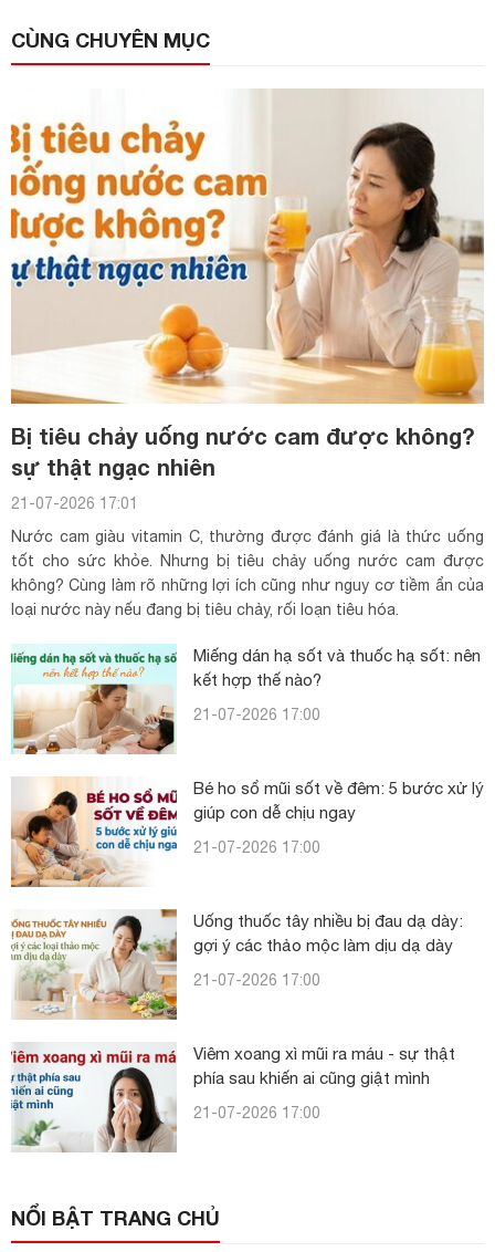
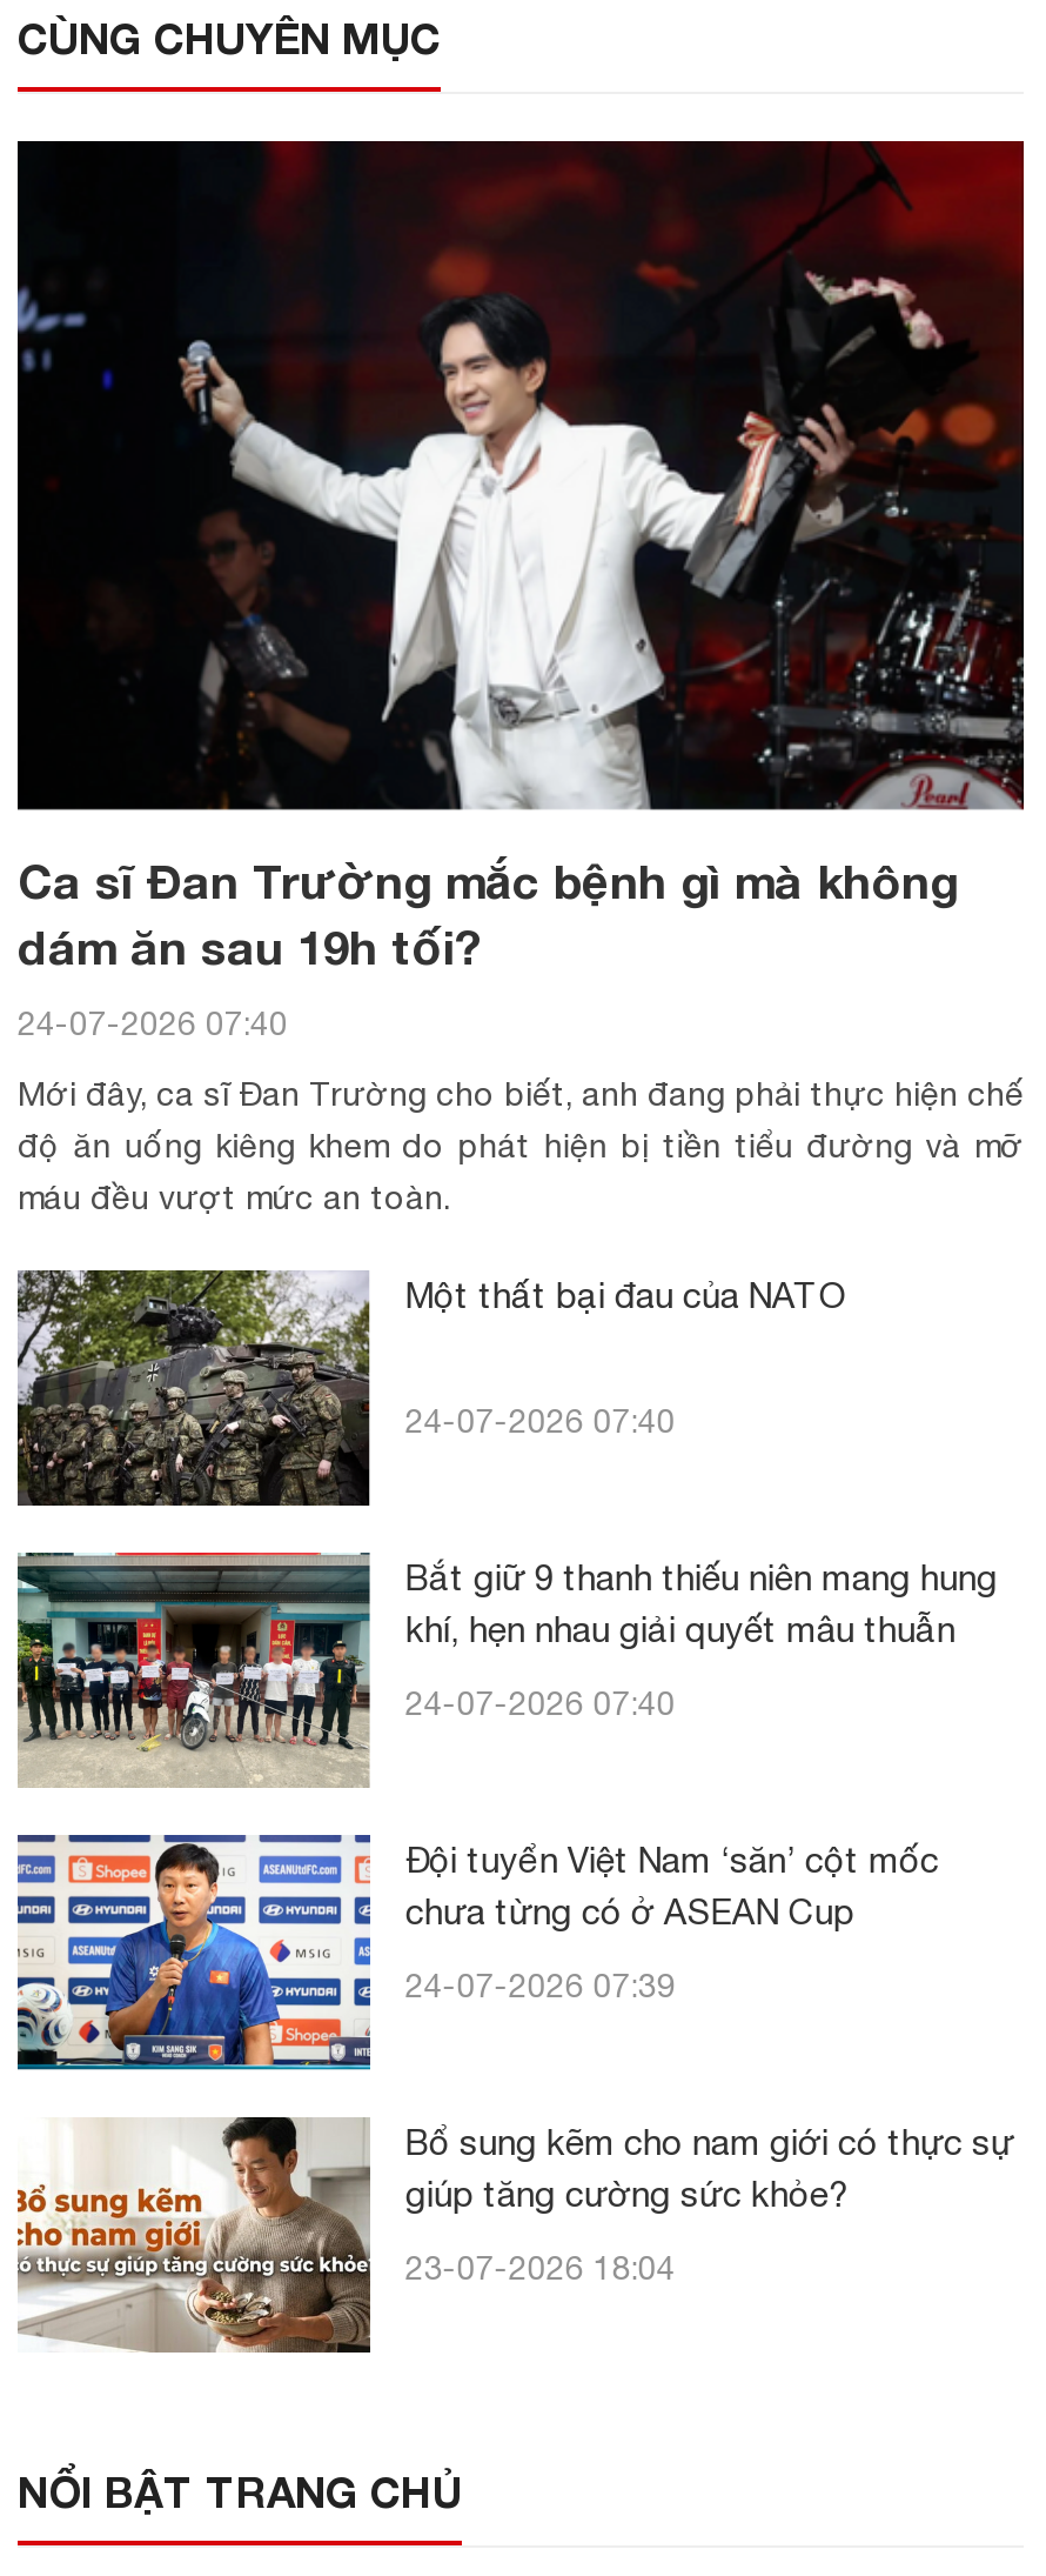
[10,88,485,481] [image] | Bị tiêu chảy uống nước cam được không? | sự thật ngạc nhiên -> [15,139,1026,975] [image] | Ca sĩ Đan Trường mắc bệnh gì mà không | dám ăn sau 19h tối?
[11,495,138,513] 21-07-2026 17:01 -> [18,1006,288,1043] 24-07-2026 07:40
[11,528,484,619] Nước cam giàu vitamin C, thường được đánh giá là thức uống | tốt cho sức khỏe. Nhưng bị tiêu chảy uống nước cam được | không? Cùng làm rõ những lợi ích cũng như nguy cơ tiềm ẩn của | loại nước này nếu đang bị tiêu chảy, rối loạn tiêu hóa. -> [18,1076,1024,1217] Mới đây, ca sĩ Đan Trường cho biết, anh đang phải thực hiện chế | độ ăn uống kiêng khem do phát hiện bị tiền tiểu đường và mỡ | máu đều vượt mức an toàn.
[11,644,480,755] [image] | Miếng dán hạ sốt và thuốc hạ sốt: nên | kết hợp thế nào? -> [15,1276,847,1508] [image] | Một thất bại đau của NATO
[193,706,320,724] 21-07-2026 17:00 -> [405,1403,675,1441] 24-07-2026 07:40
[11,776,484,887] [image] | Bé ho sổ mũi sốt về đêm: 5 bước xử lý | giúp con dễ chịu ngay -> [15,1550,997,1788] [image] | Bắt giữ 9 thanh thiếu niên mang hung | khí, hẹn nhau giải quyết mâu thuẫn
[193,839,320,856] 21-07-2026 17:00 -> [405,1685,675,1723] 24-07-2026 07:40
[11,908,463,1021] [image] | Uống thuốc tây nhiều bị đau dạ dày: | gợi ý các thảo mộc làm dịu dạ dày -> [15,1833,939,2073] [image] | Đội tuyển Việt Nam ‘săn’ cột mốc | chưa từng có ở ASEAN Cup
[193,971,320,989] 21-07-2026 17:00 -> [405,1967,675,2005] 24-07-2026 07:39
[11,1042,455,1152] [image] | Viêm xoang xì mũi ra máu - sự thật | phía sau khiến ai cũng giật mình -> [15,2115,1014,2353] [image] | Bổ sung kẽm cho nam giới có thực sự | giúp tăng cường sức khỏe?
[193,1104,320,1121] 21-07-2026 17:00 -> [405,2249,675,2287] 23-07-2026 18:04

